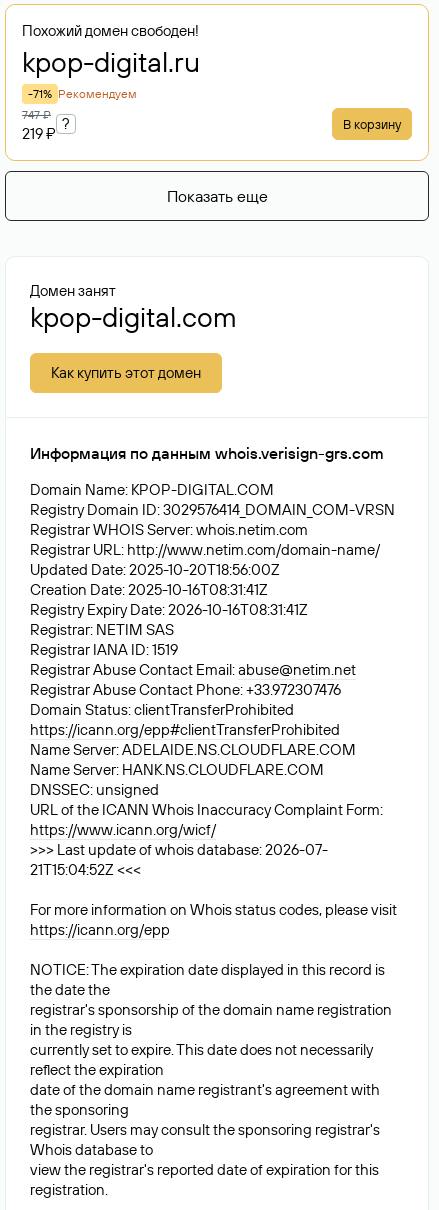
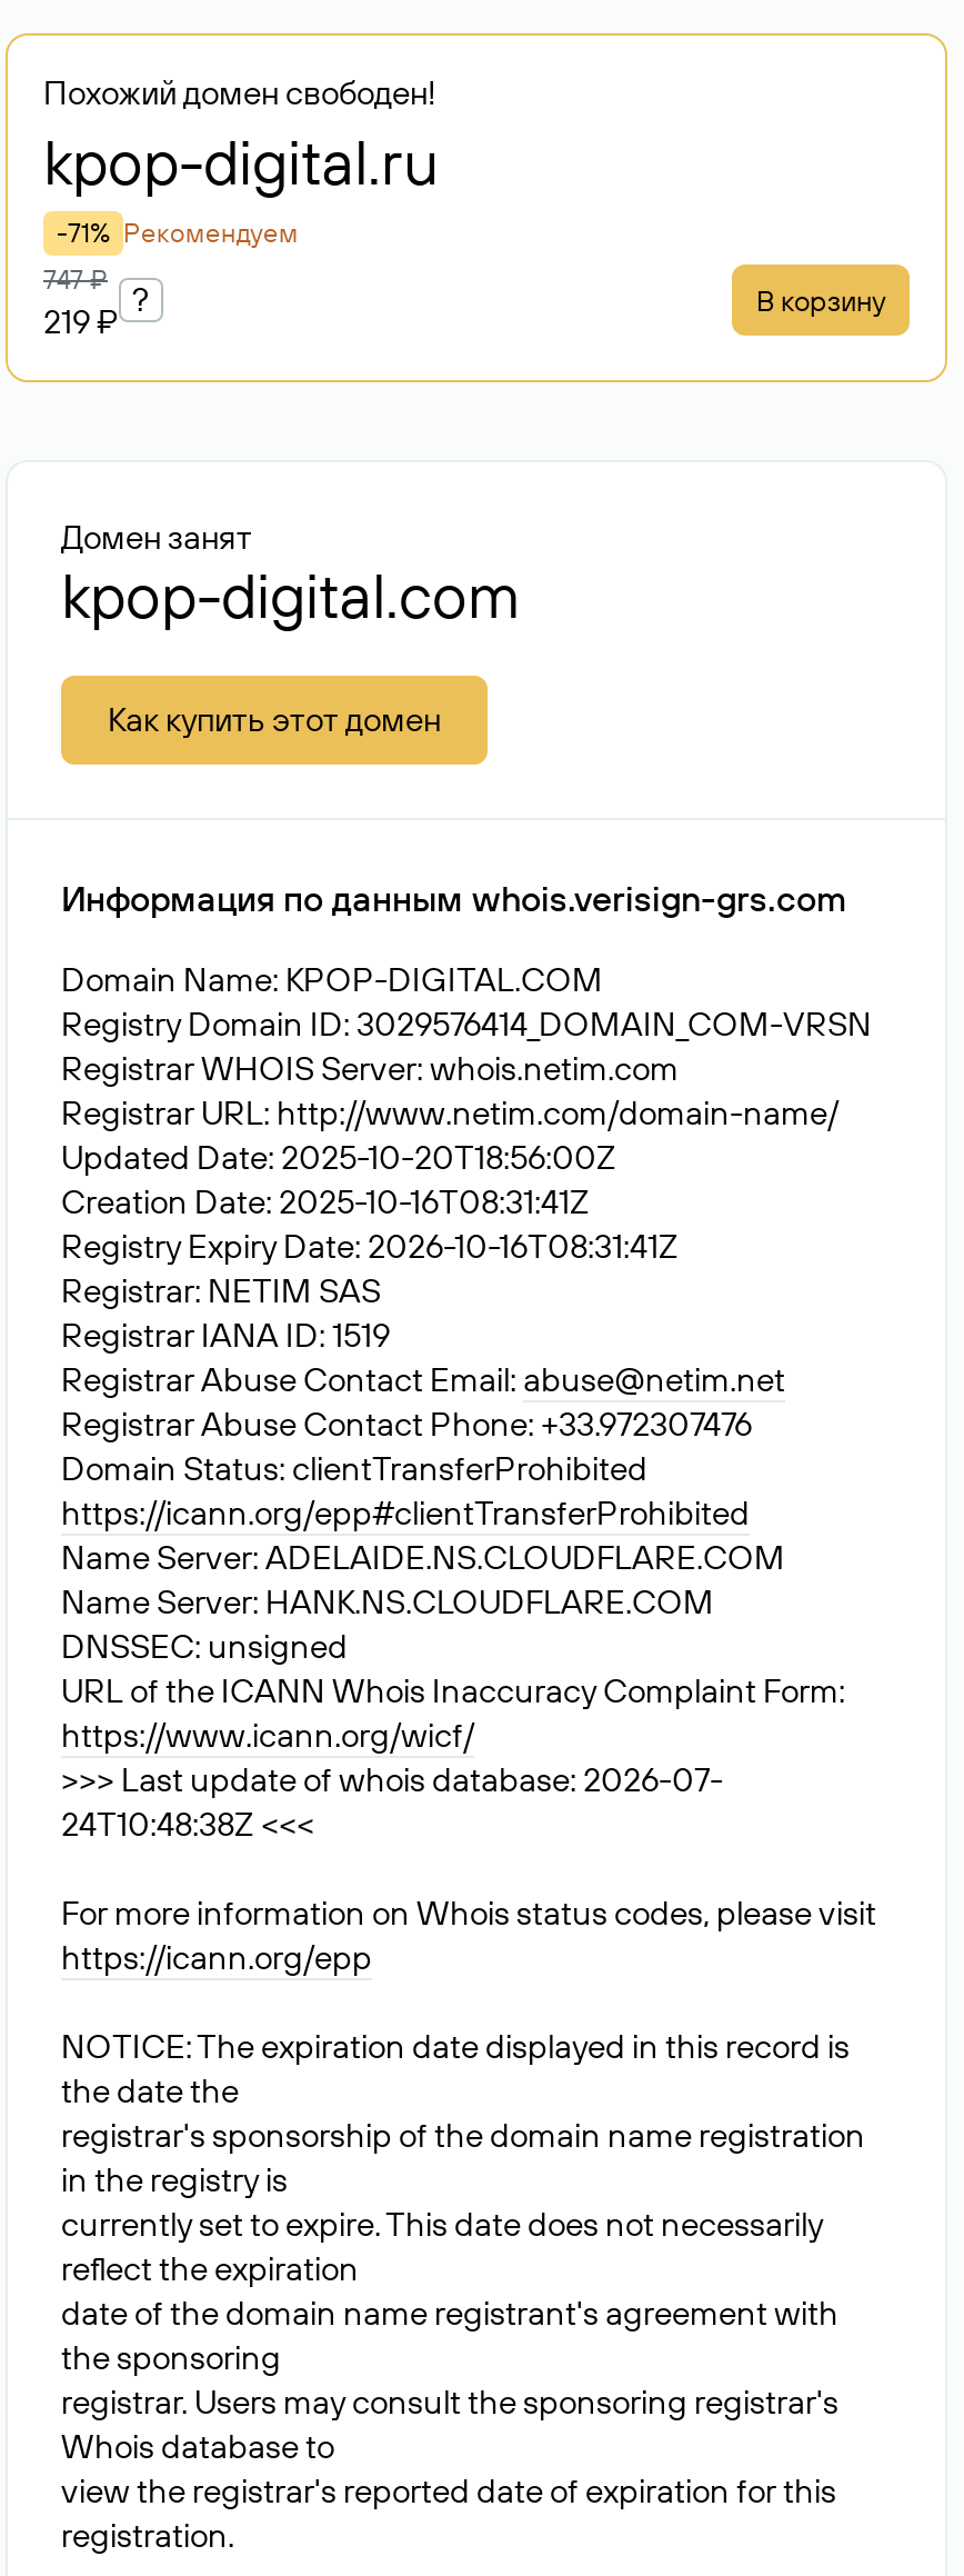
[166,186,267,206] Показать еще -> none
[30,860,141,879] 21T15:04:52Z <<< -> [61,1803,314,1845] 24T10:48:38Z <<<

